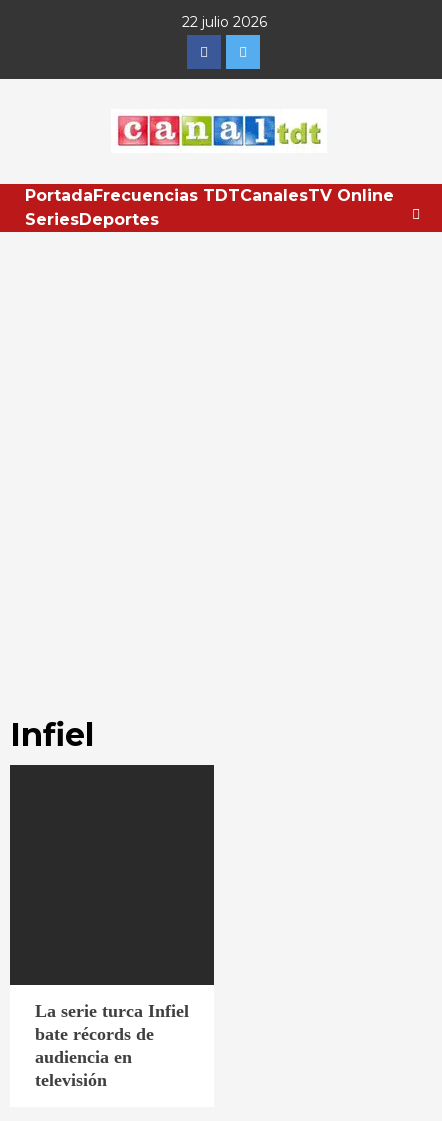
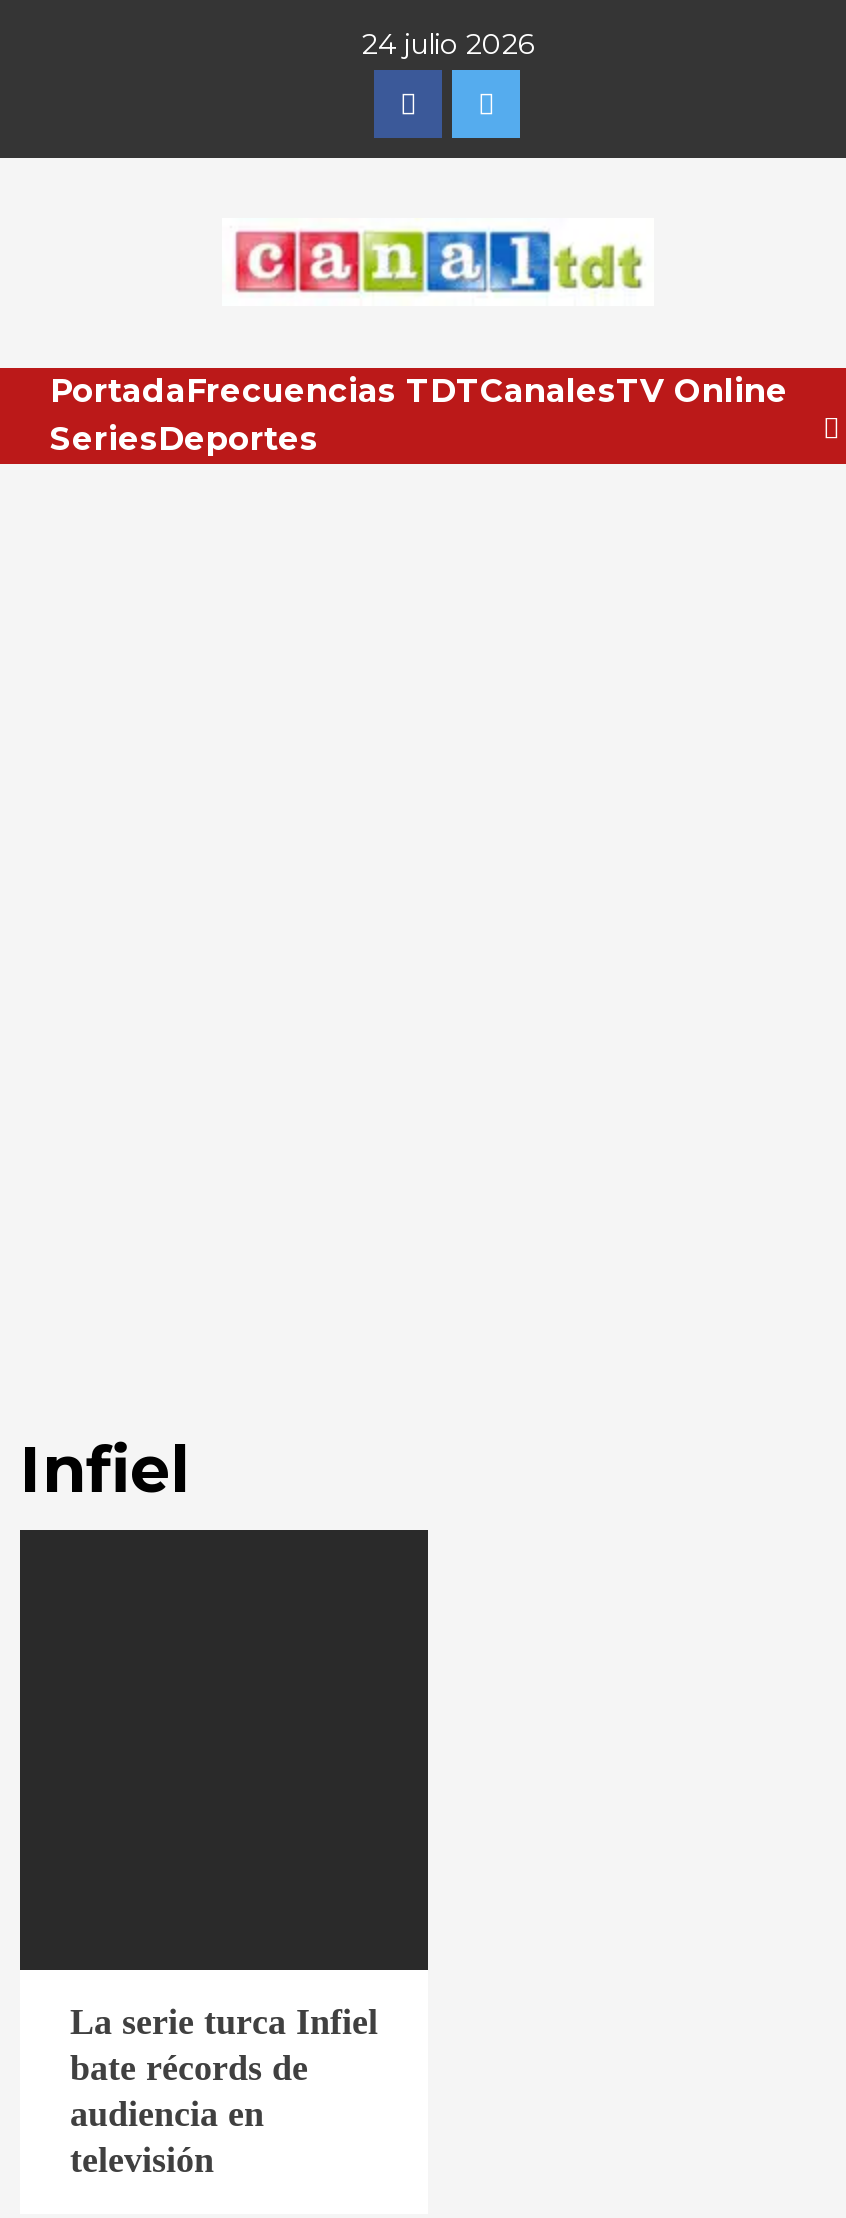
[181,13,266,31] 22 julio 2026 -> [362,26,534,62] 24 julio 2026

